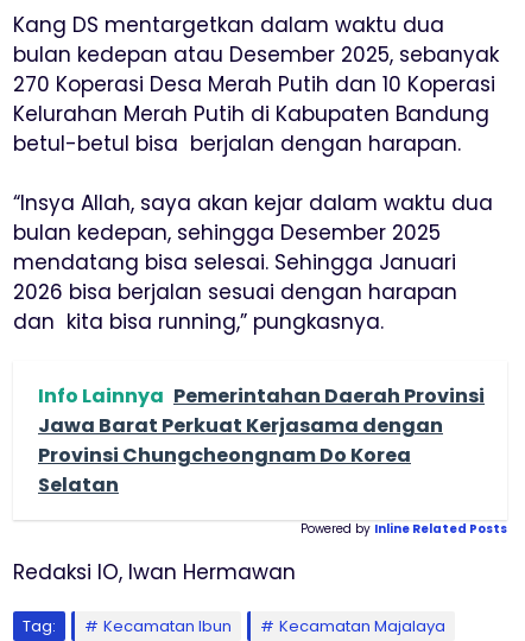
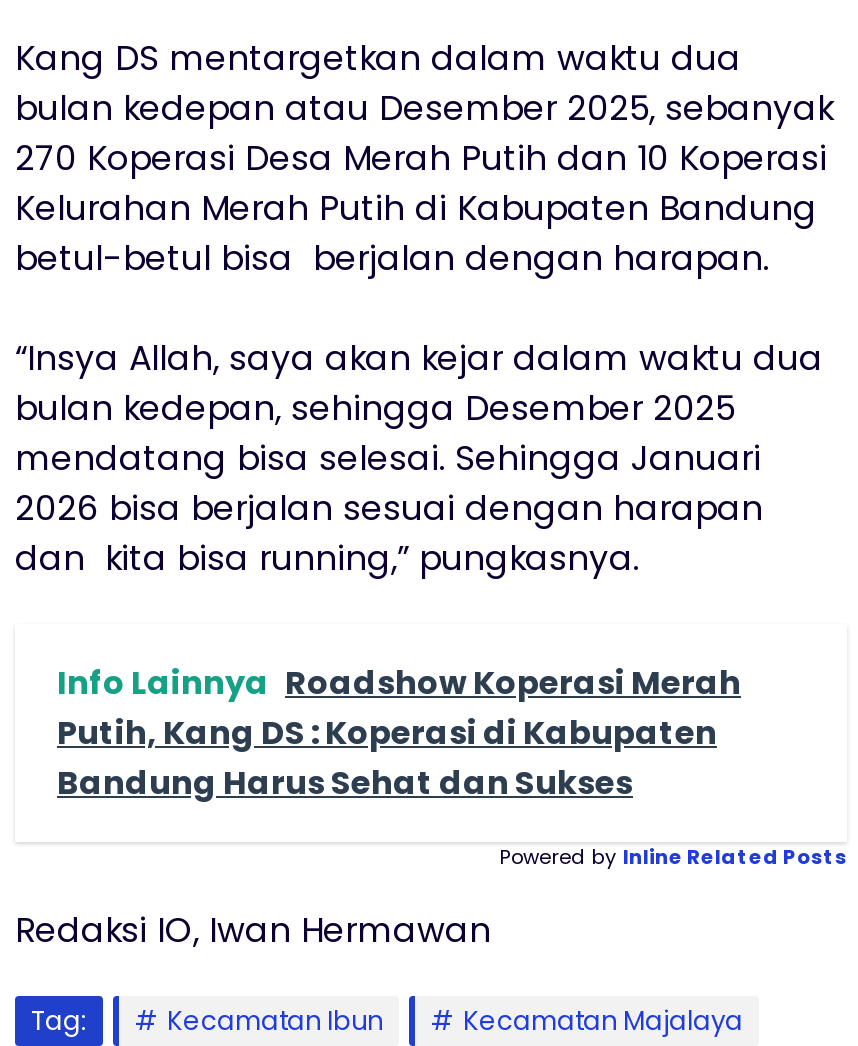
[38,382,485,498] Info Lainnya Pemerintahan Daerah Provinsi | Jawa Barat Perkuat Kerjasama dengan | Provinsi Chungcheongnam Do Korea | Selatan -> [57,659,741,805] Info Lainnya Roadshow Koperasi Merah | Putih, Kang DS : Koperasi di Kabupaten | Bandung Harus Sehat dan Sukses

